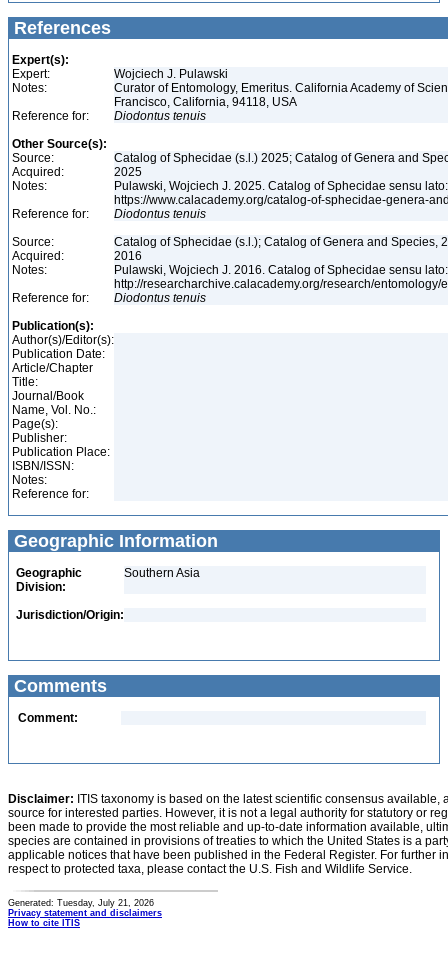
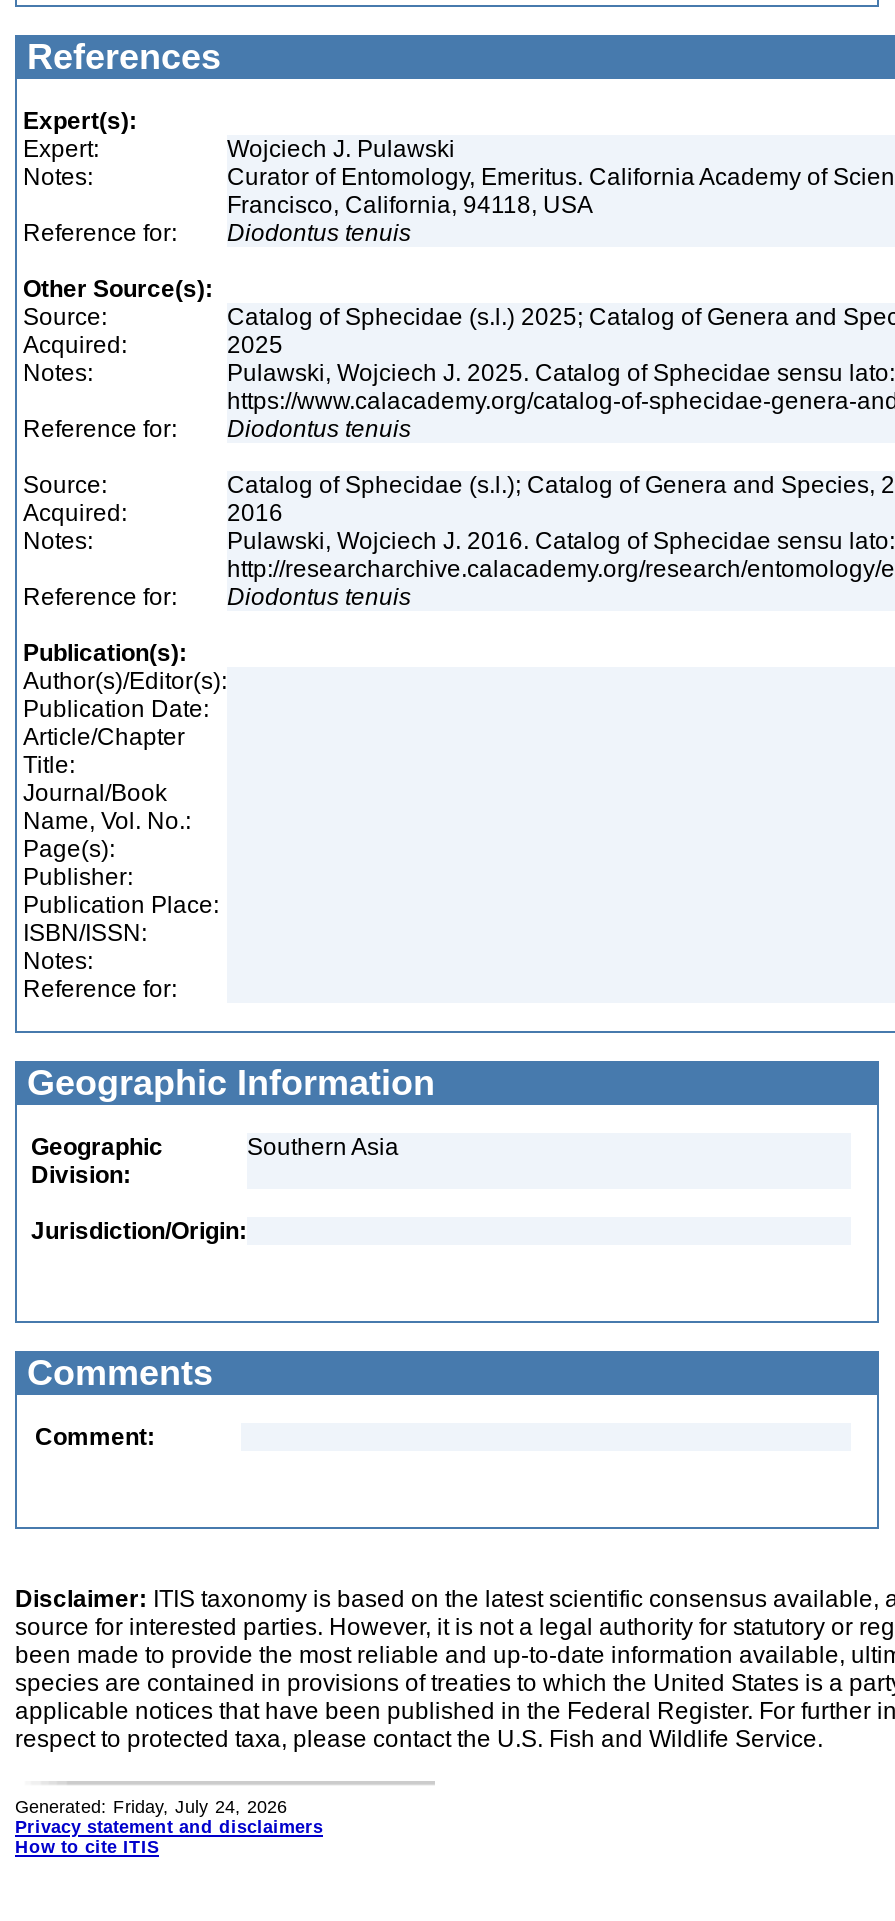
[8,898,154,908] Generated: Tuesday, July 21, 2026 -> [15,1797,287,1817] Generated: Friday, July 24, 2026

